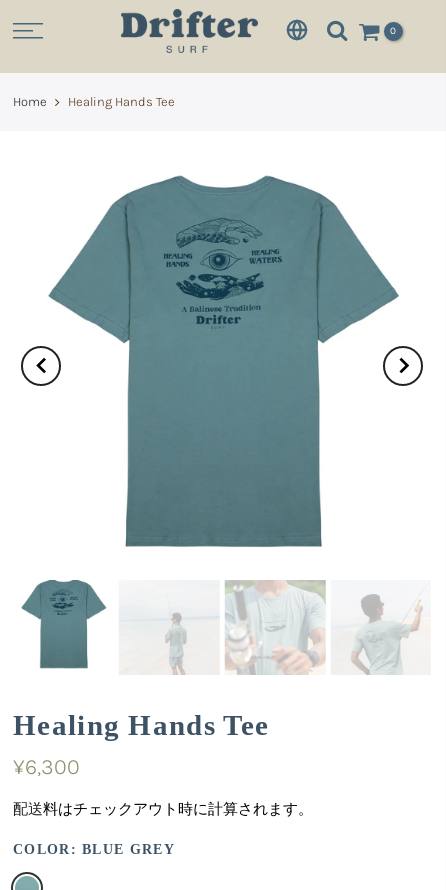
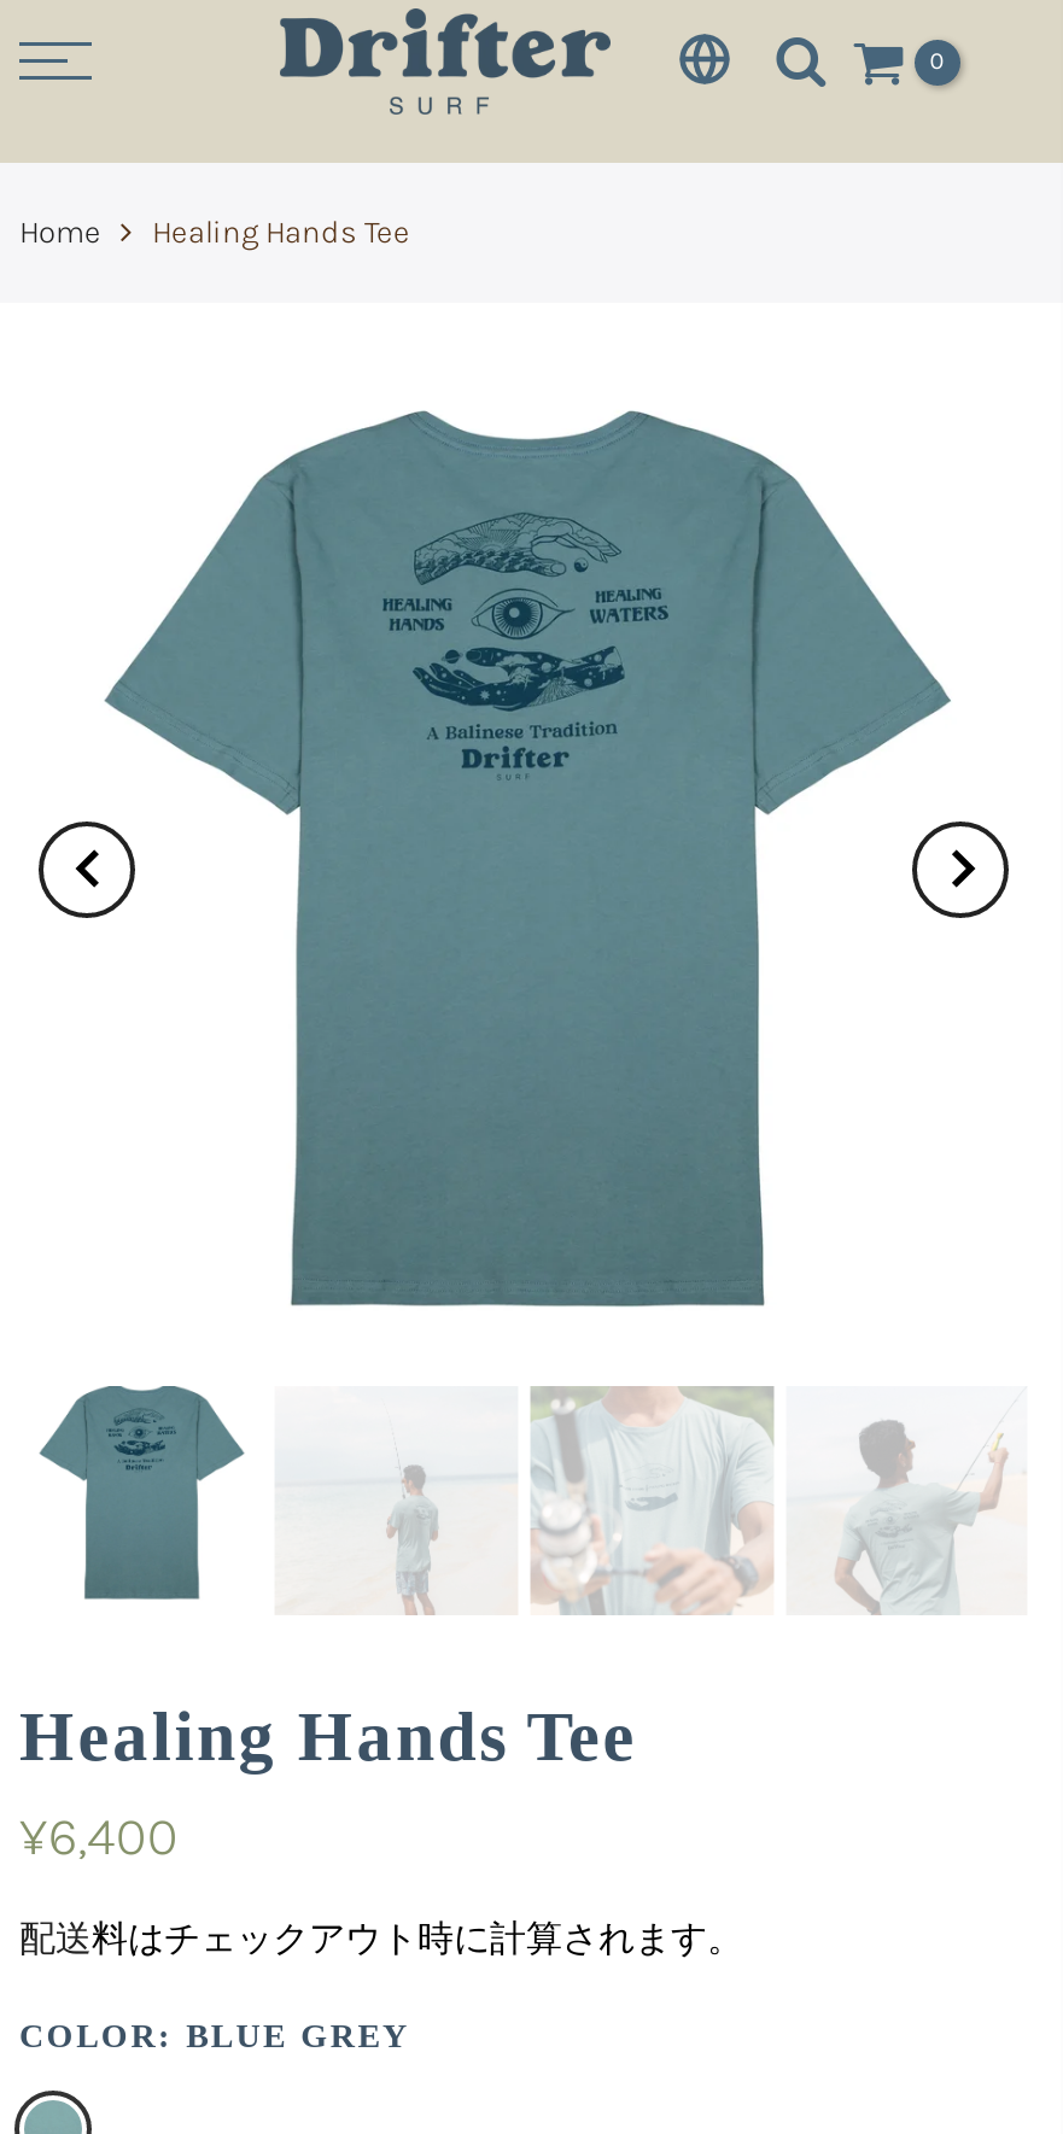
[13,754,80,780] ¥6,300 -> [19,1807,179,1870] ¥6,400

